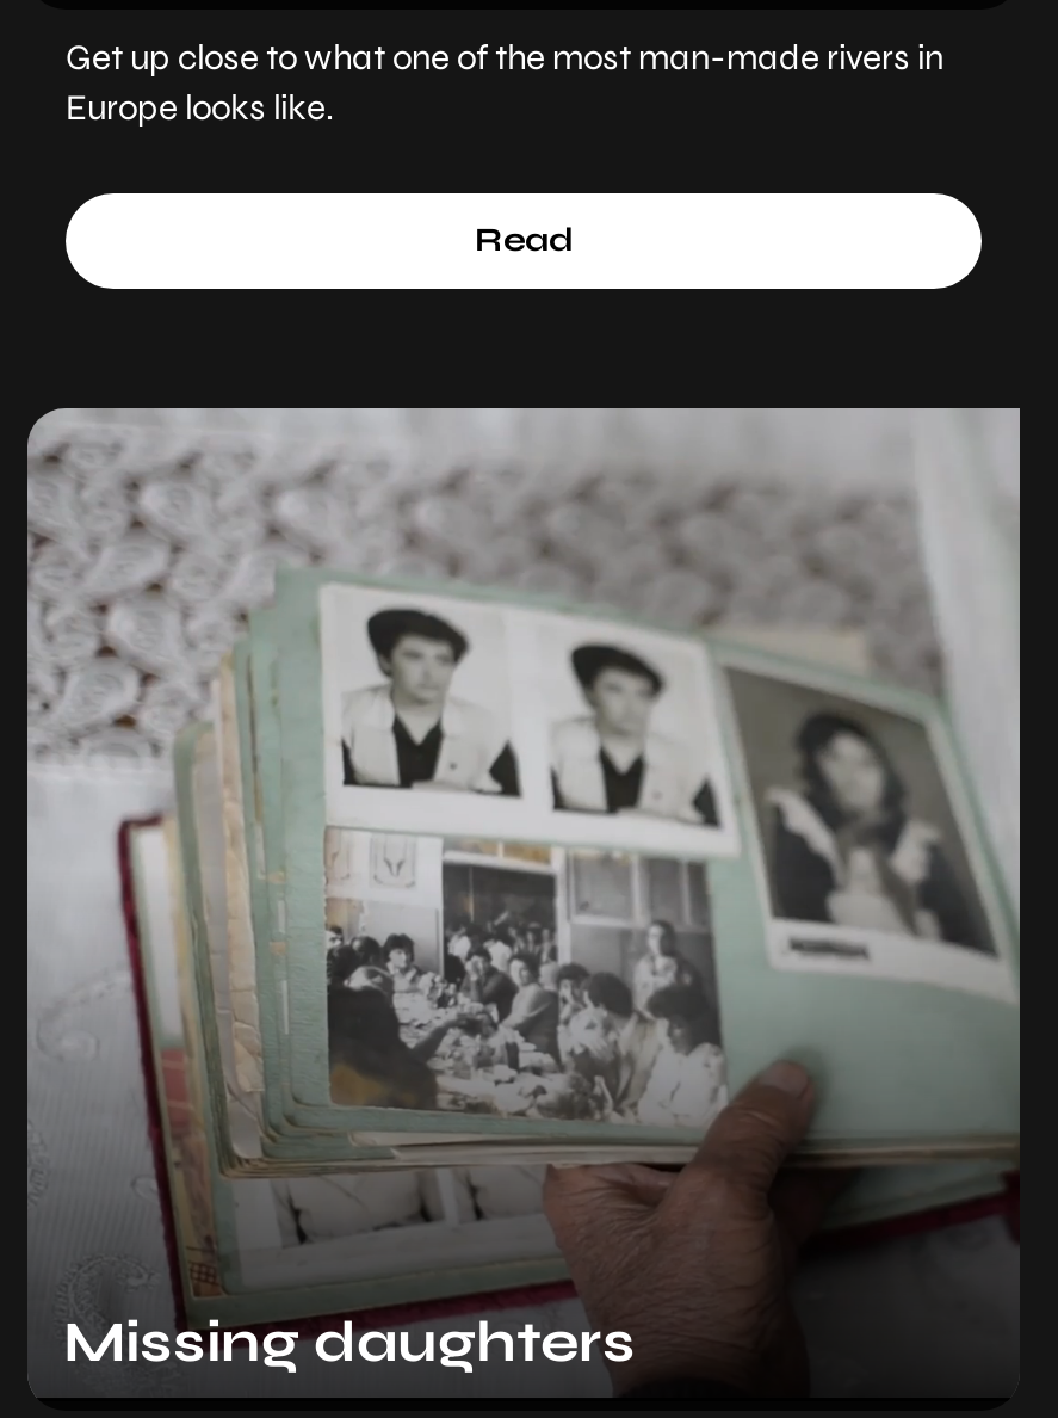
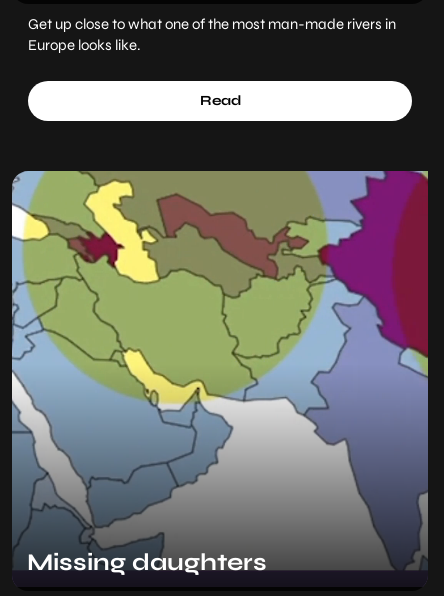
[27,406,1022,1392] [image] -> [12,171,429,573] [image]

